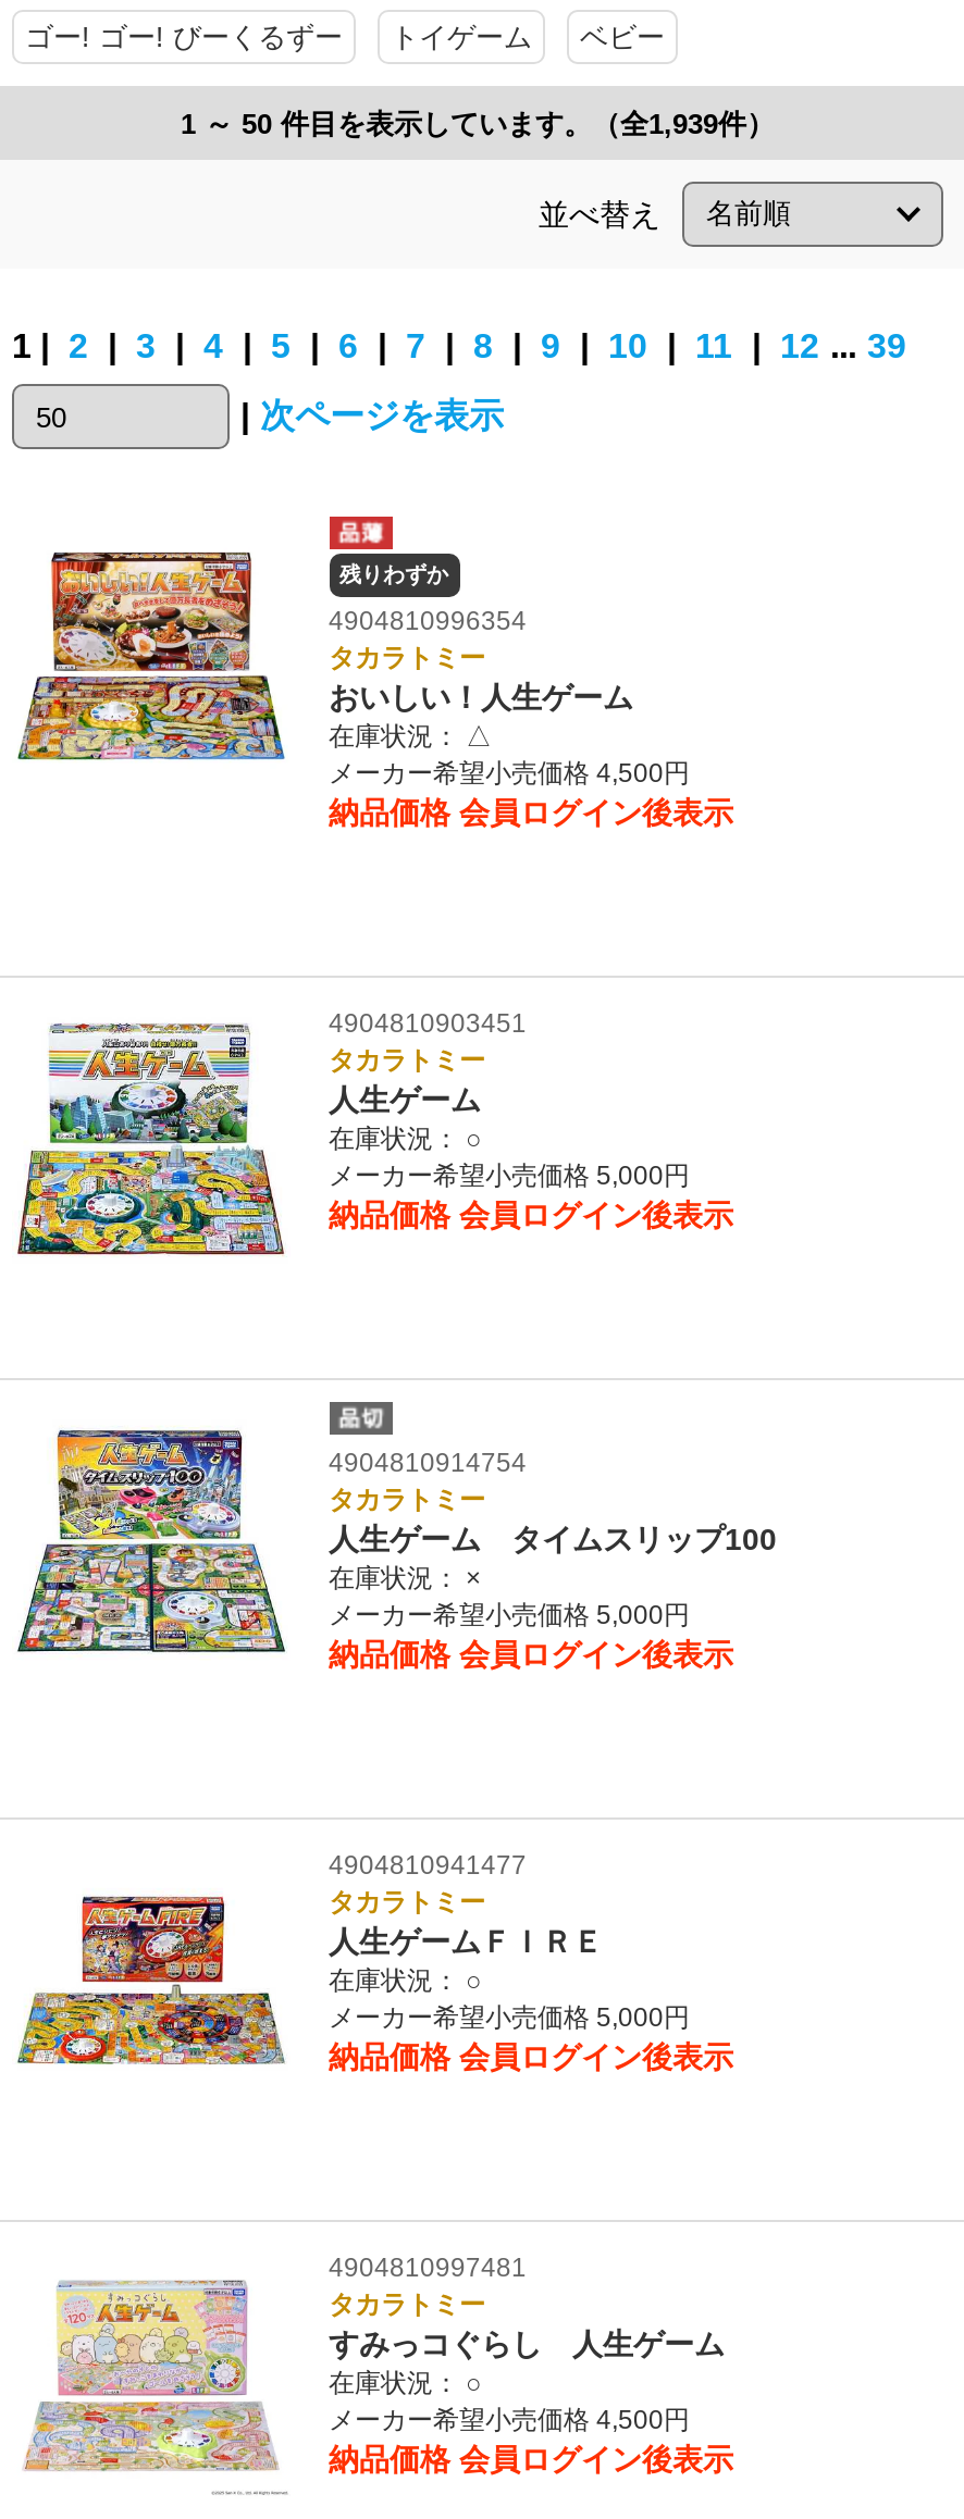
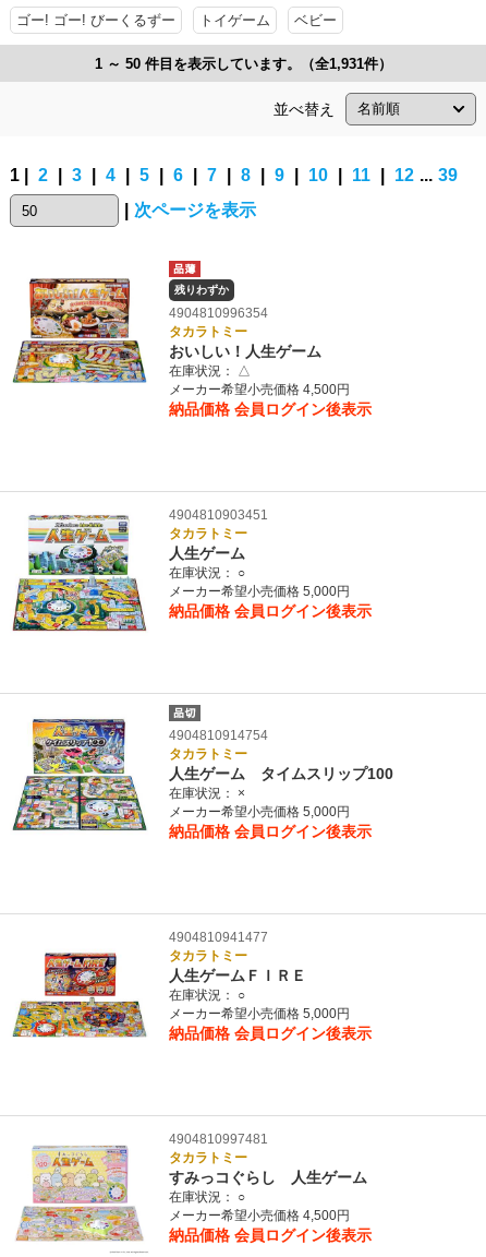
[181,108,775,140] 1 ～ 50 件目を表示しています。（全1,939件） -> [94,56,392,72] 1 ～ 50 件目を表示しています。（全1,931件）

